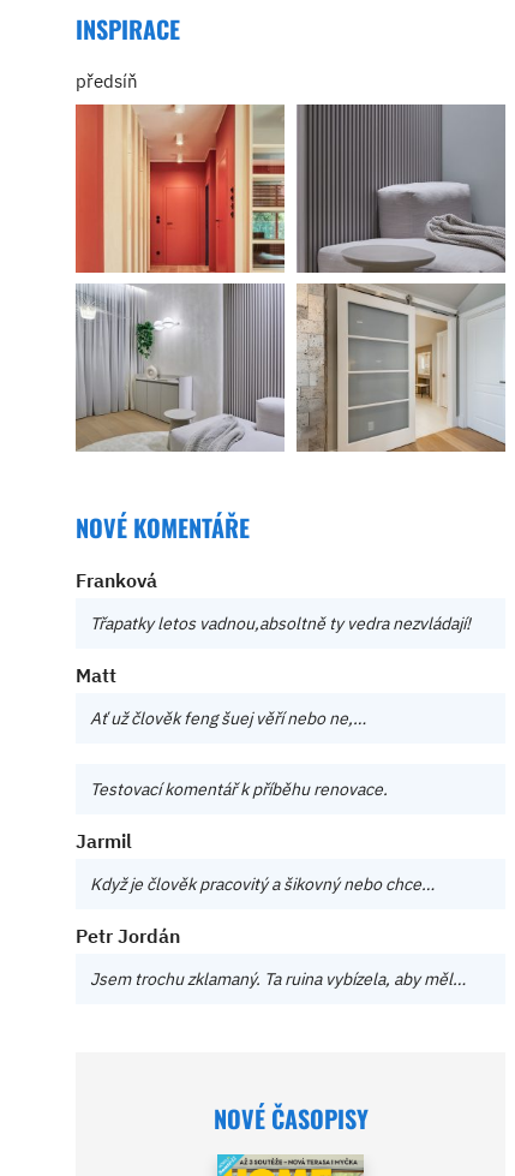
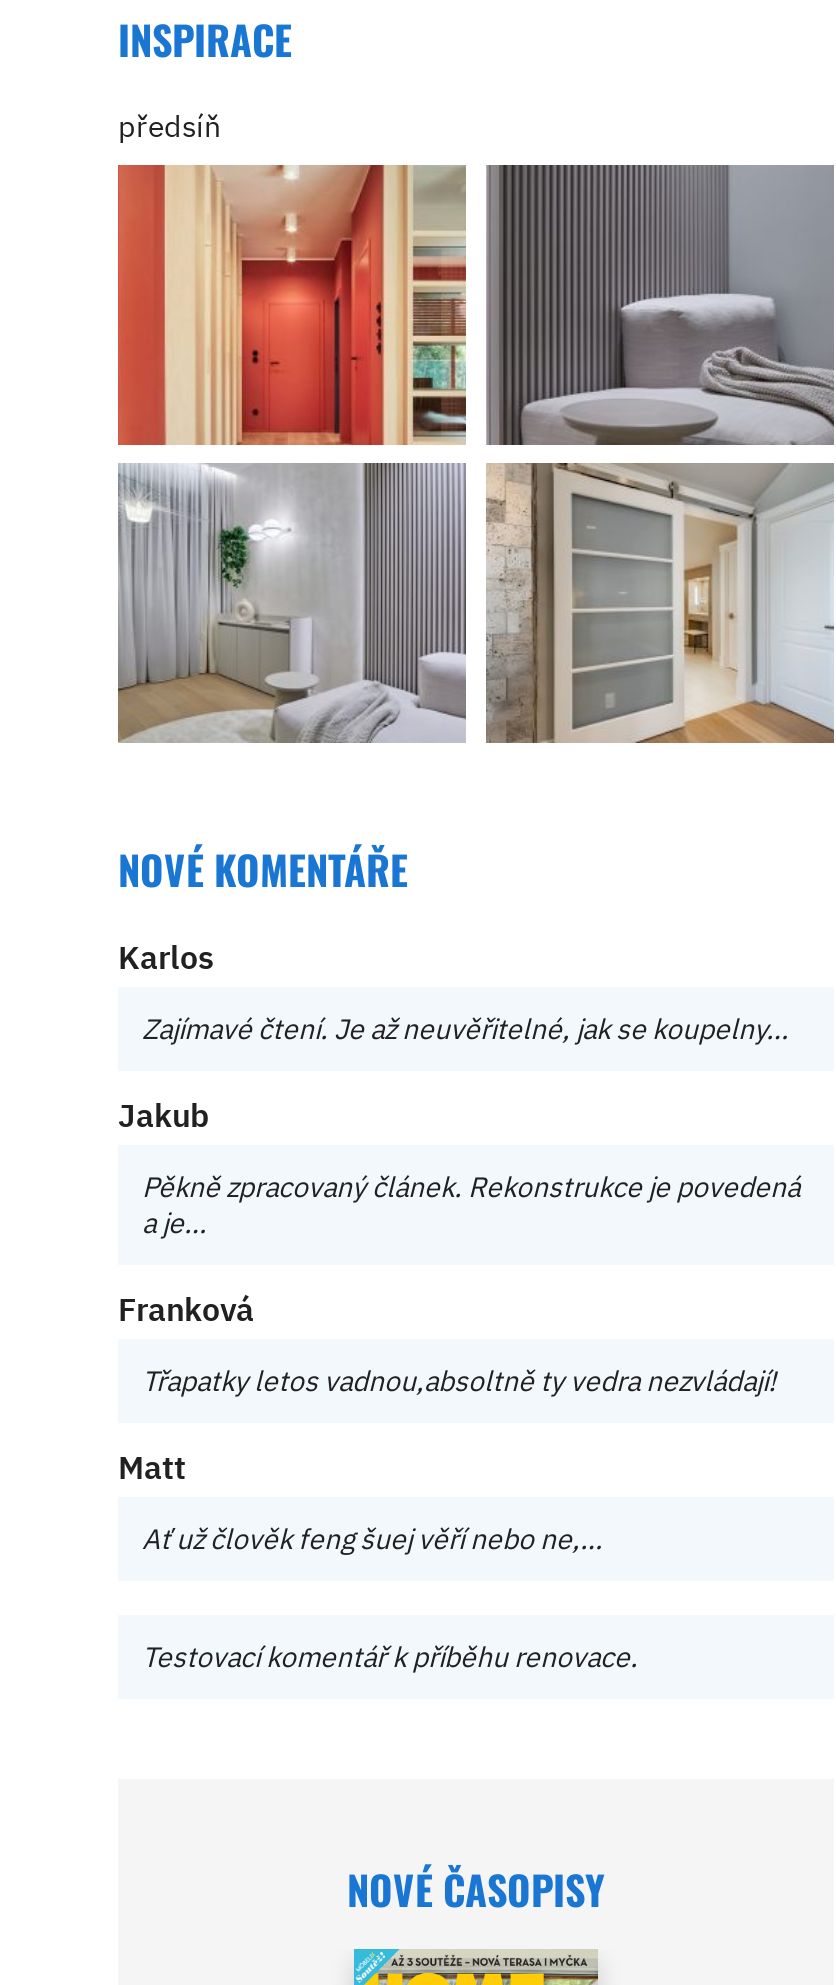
none -> [118,936,800,1240] Karlos | Zajímavé čtení. Je až neuvěřitelné, jak se koupelny… | Jakub | Pěkně zpracovaný článek. Rekonstrukce je povedená | a je…
moved [76,568,471,800] -> [118,1288,776,1674]: Franková | Třapatky letos vadnou,absoltně ty vedra nezvládají! | Matt | Ať už člověk feng šuej věří nebo ne,… | Testovací komentář k příběhu renovace.
[76,828,466,989] Jarmil | Když je člověk pracovitý a šikovný nebo chce… | Petr Jordán | Jsem trochu zklamaný. Ta ruina vybízela, aby měl… -> none

